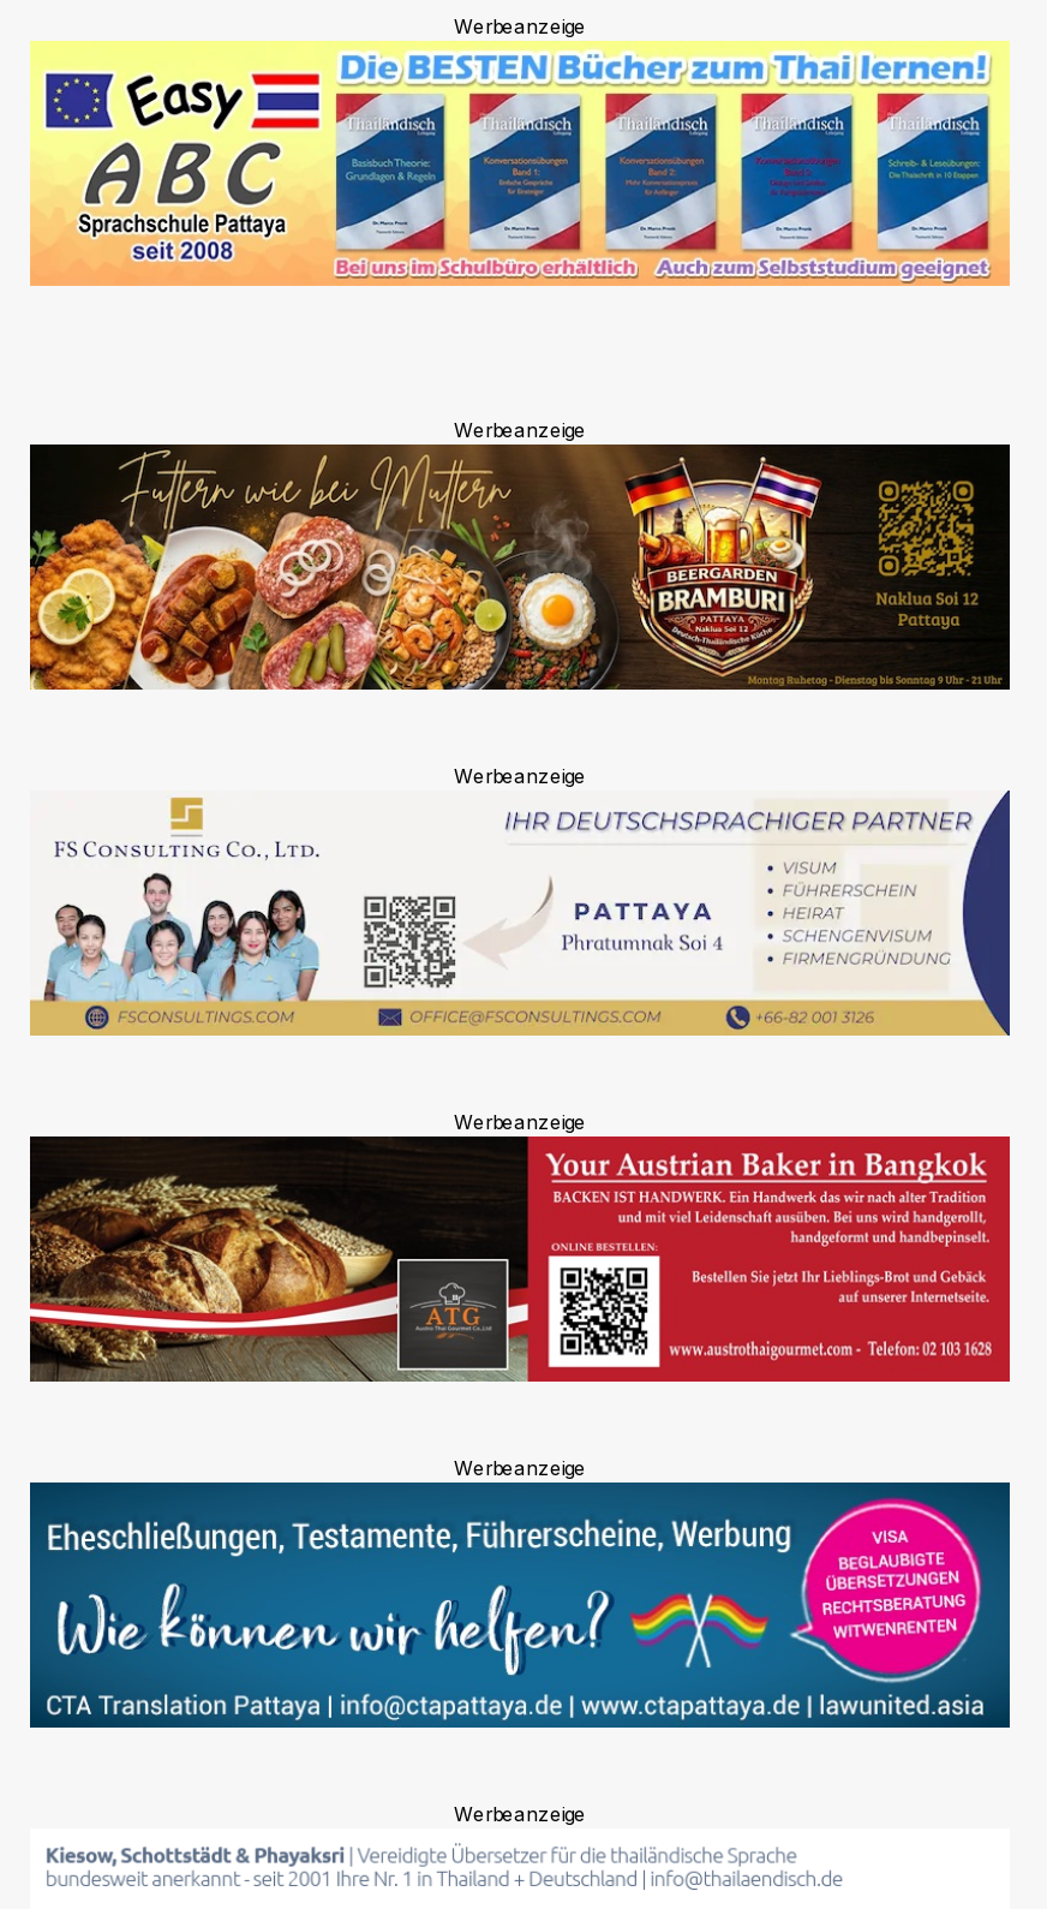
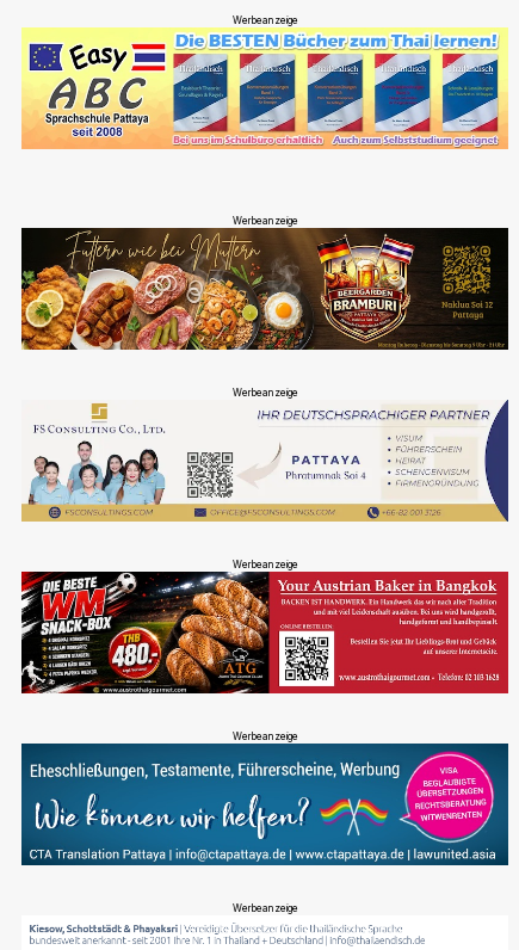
[28,1134,530,1384] [image] -> [20,570,271,695] [image]

